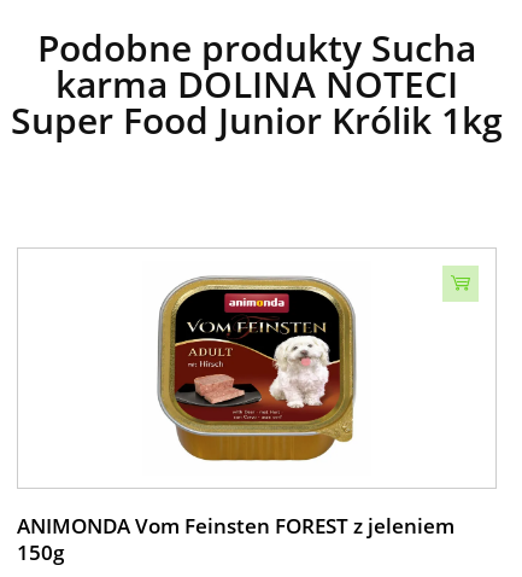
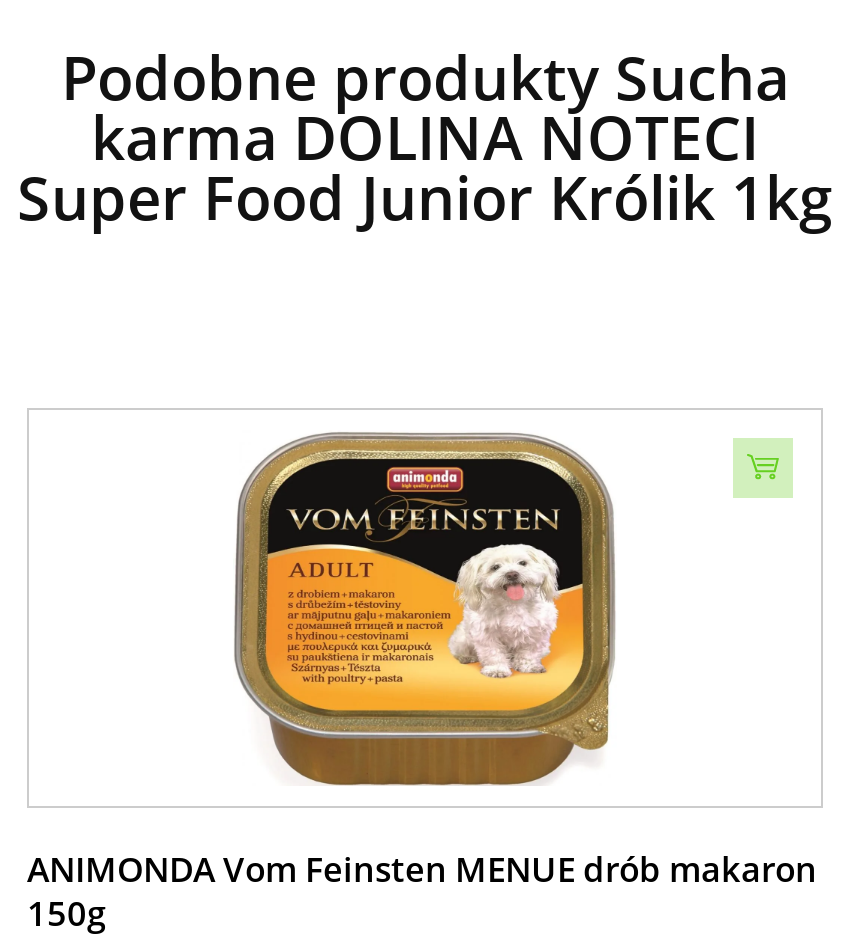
[17,262,454,539] [image] | ANIMONDA Vom Feinsten FOREST z jeleniem -> [27,430,817,891] [image] | ANIMONDA Vom Feinsten MENUE drób makaron

